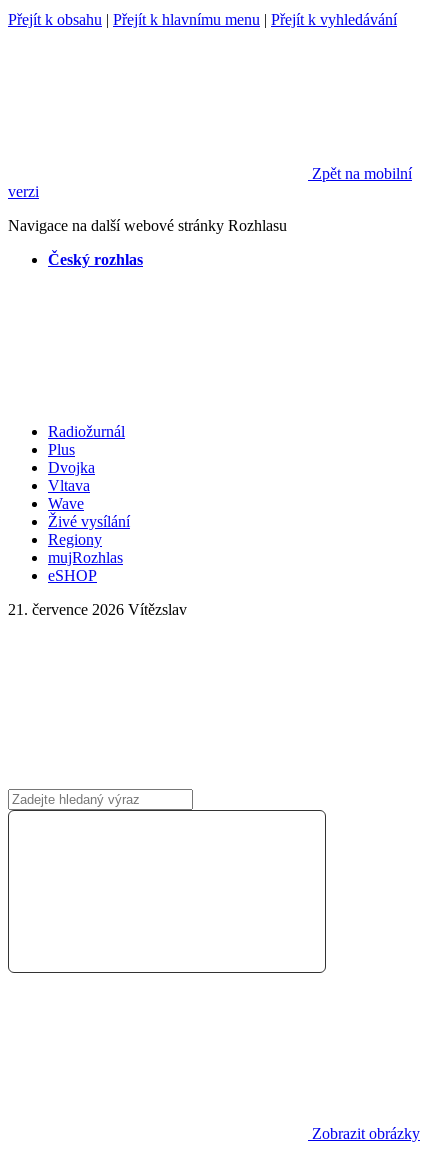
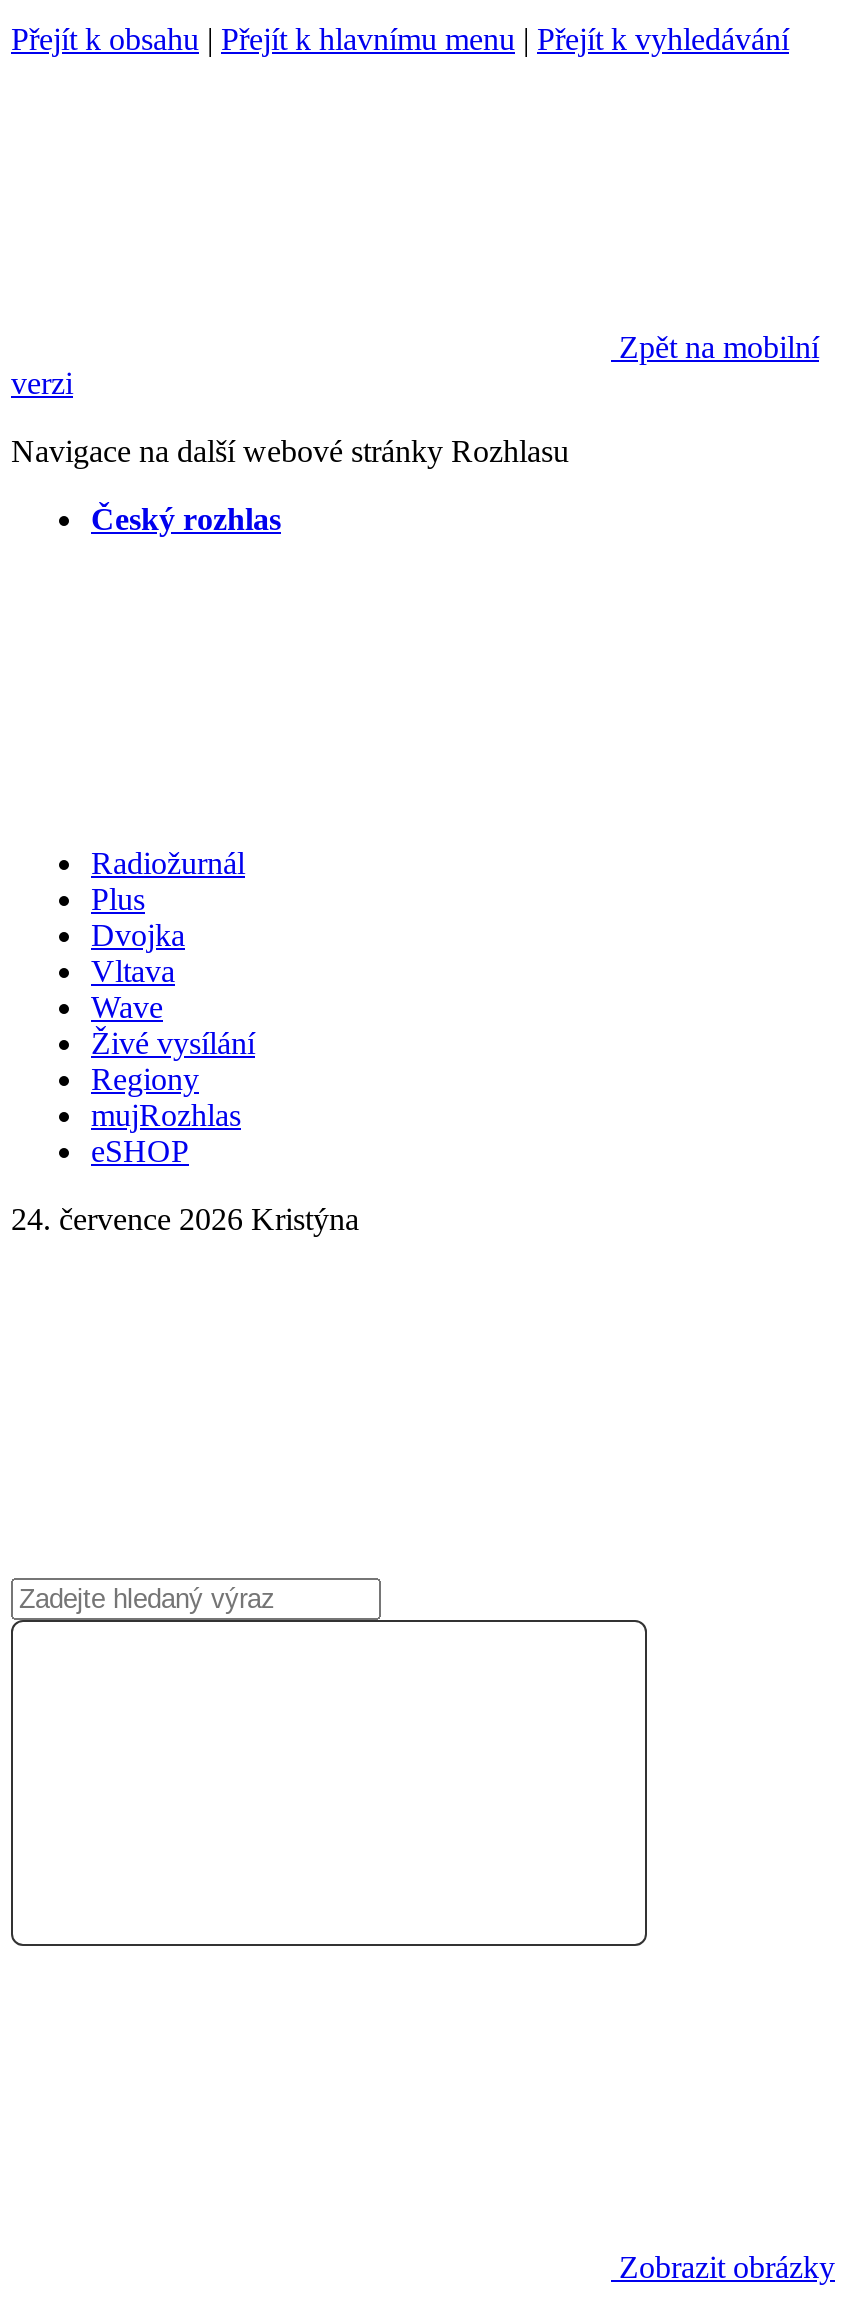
[8,601,187,618] 21. července 2026 Vítězslav -> [11,1202,359,1236] 24. července 2026 Kristýna

